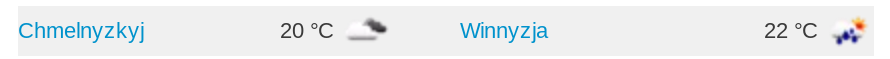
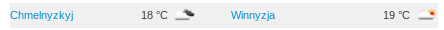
[280,17,340,41] 20 °C -> [141,8,171,20] 18 °C
[764,17,824,41] 22 °C -> [383,8,413,20] 19 °C

